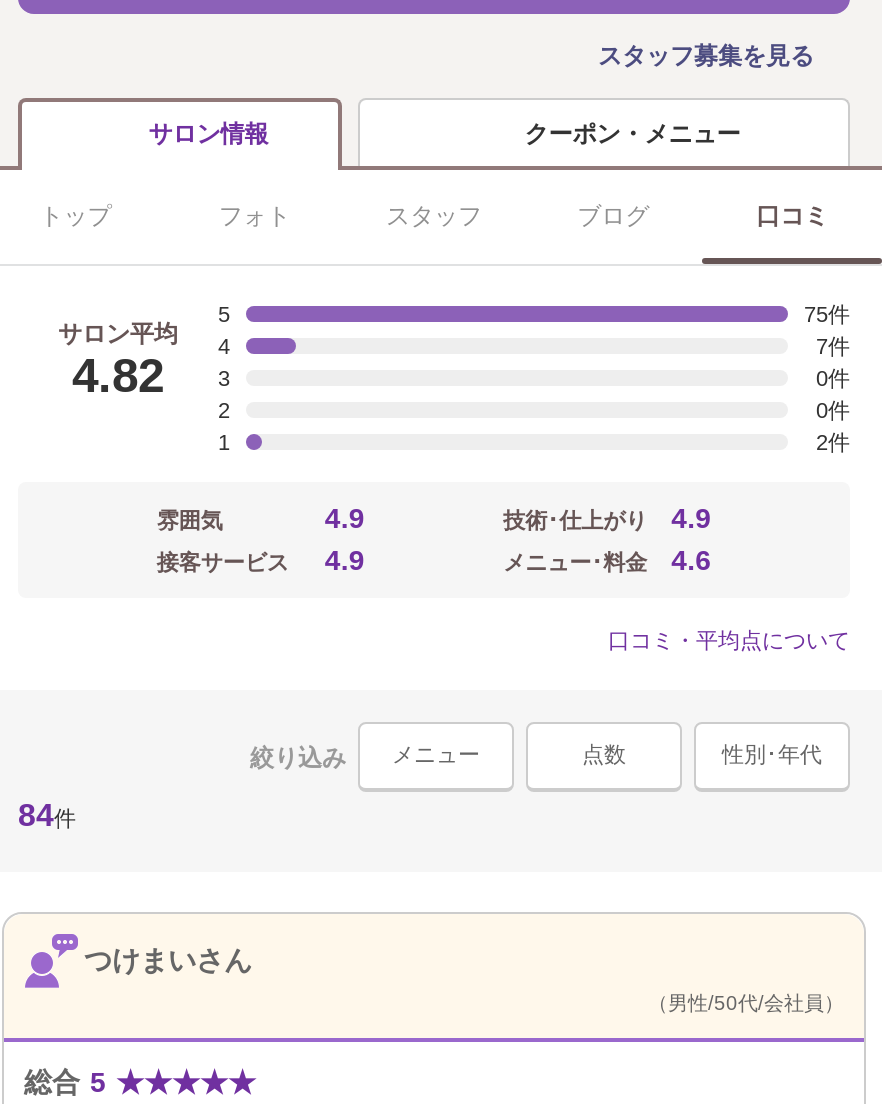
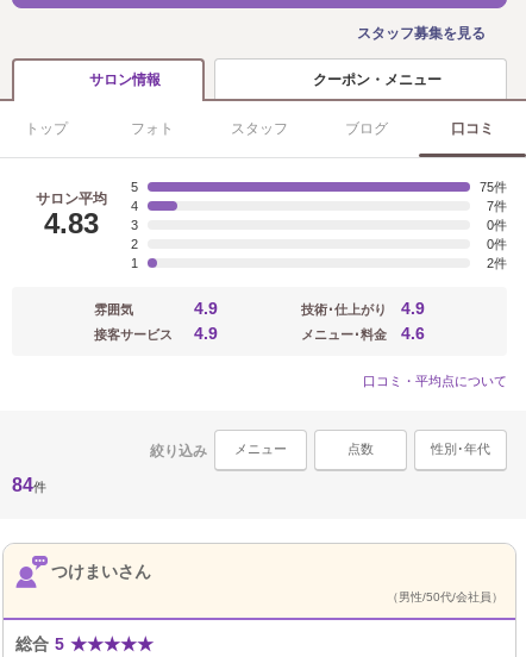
[72,348,164,402] 4.82 -> [44,207,99,239] 4.83

